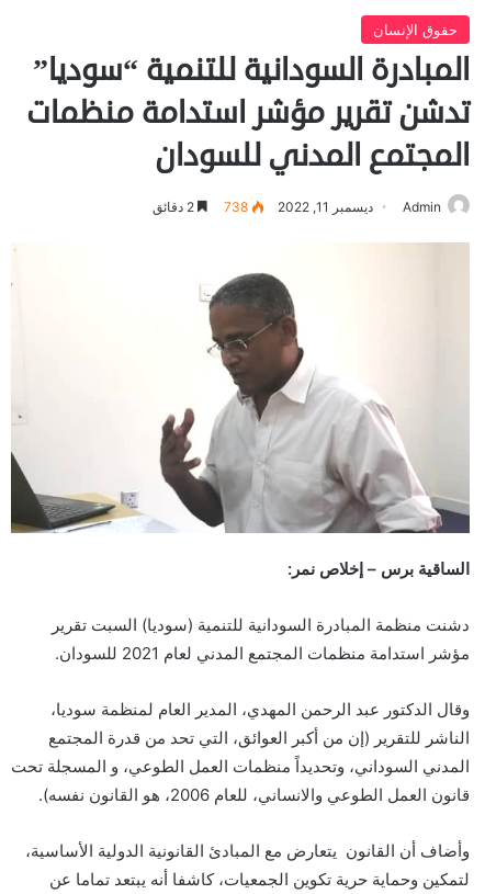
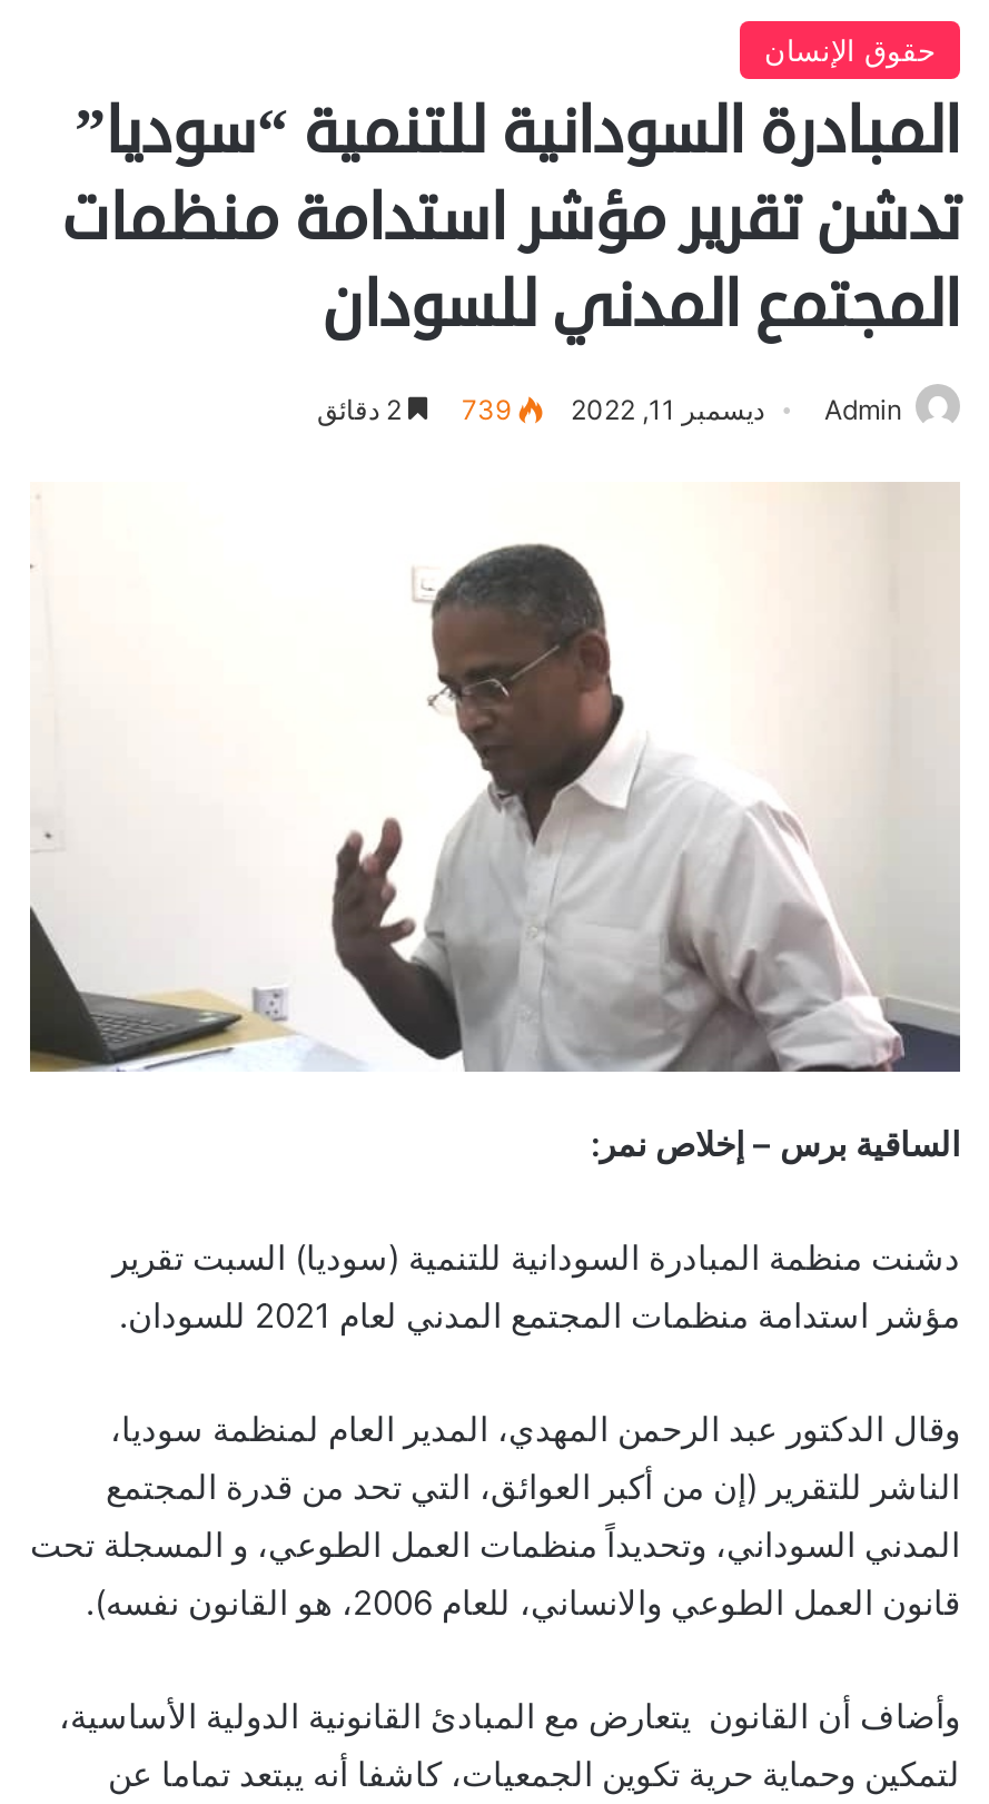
[224,199,248,215] 738 -> [462,393,511,426] 739

